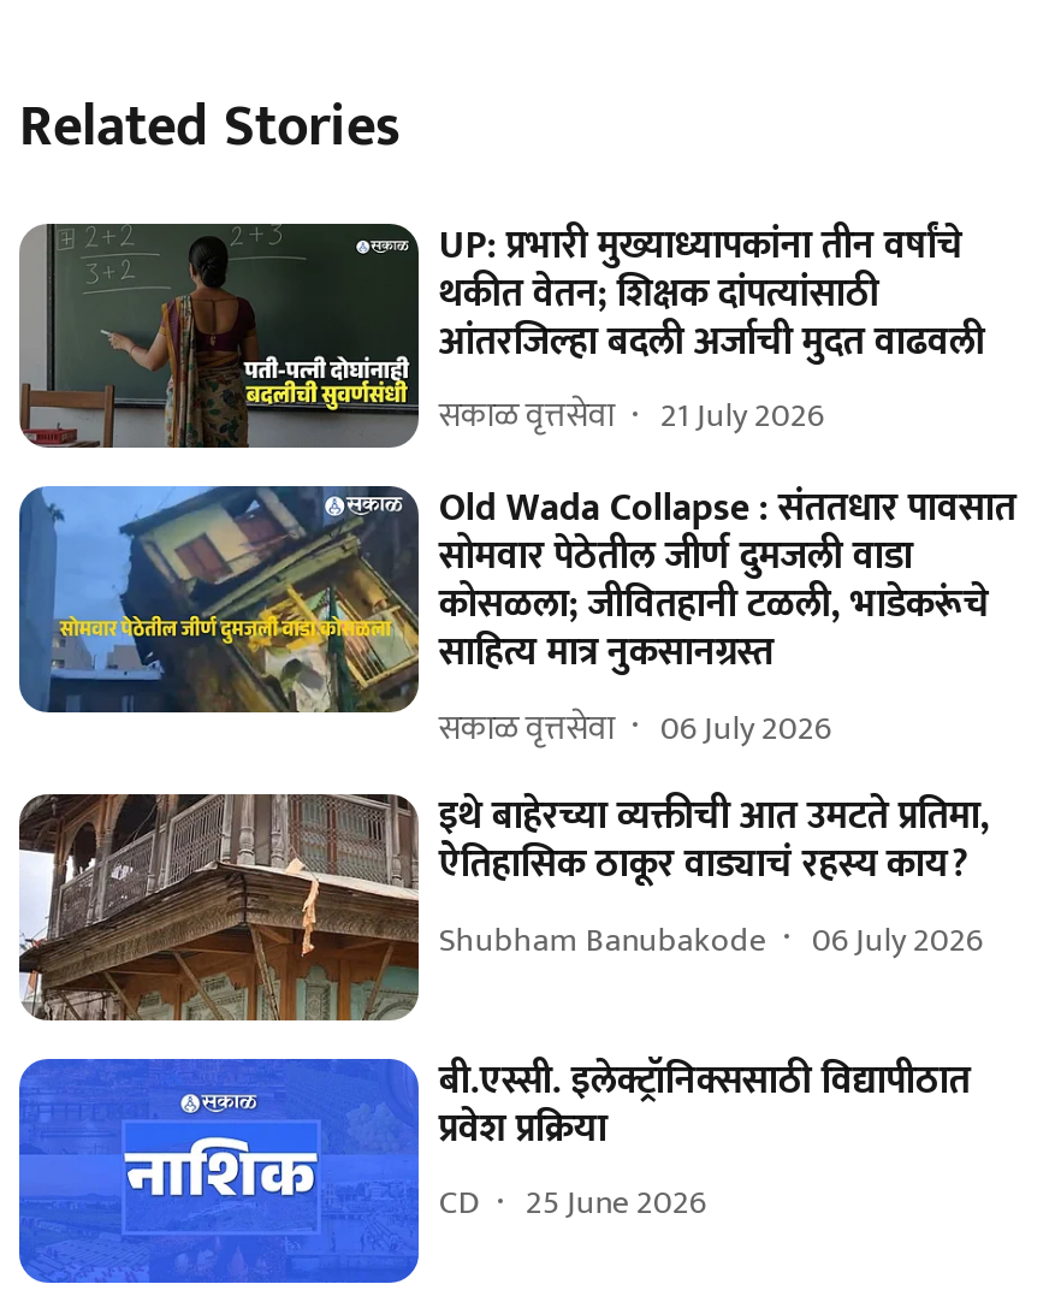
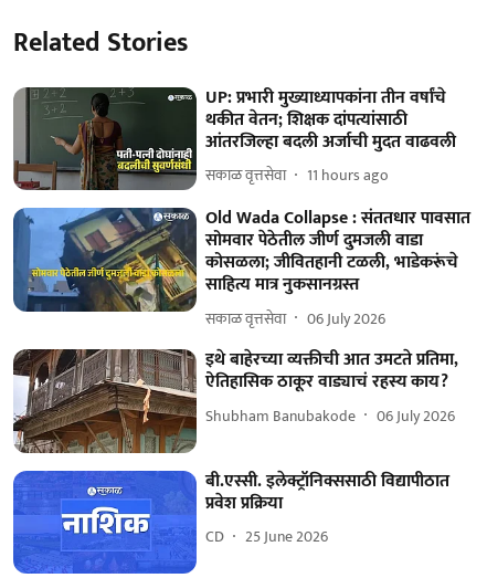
[439,387,824,443] सकाळ वृत्तसेवा 21 July 2026 -> [206,162,389,188] सकाळ वृत्तसेवा 11 hours ago

